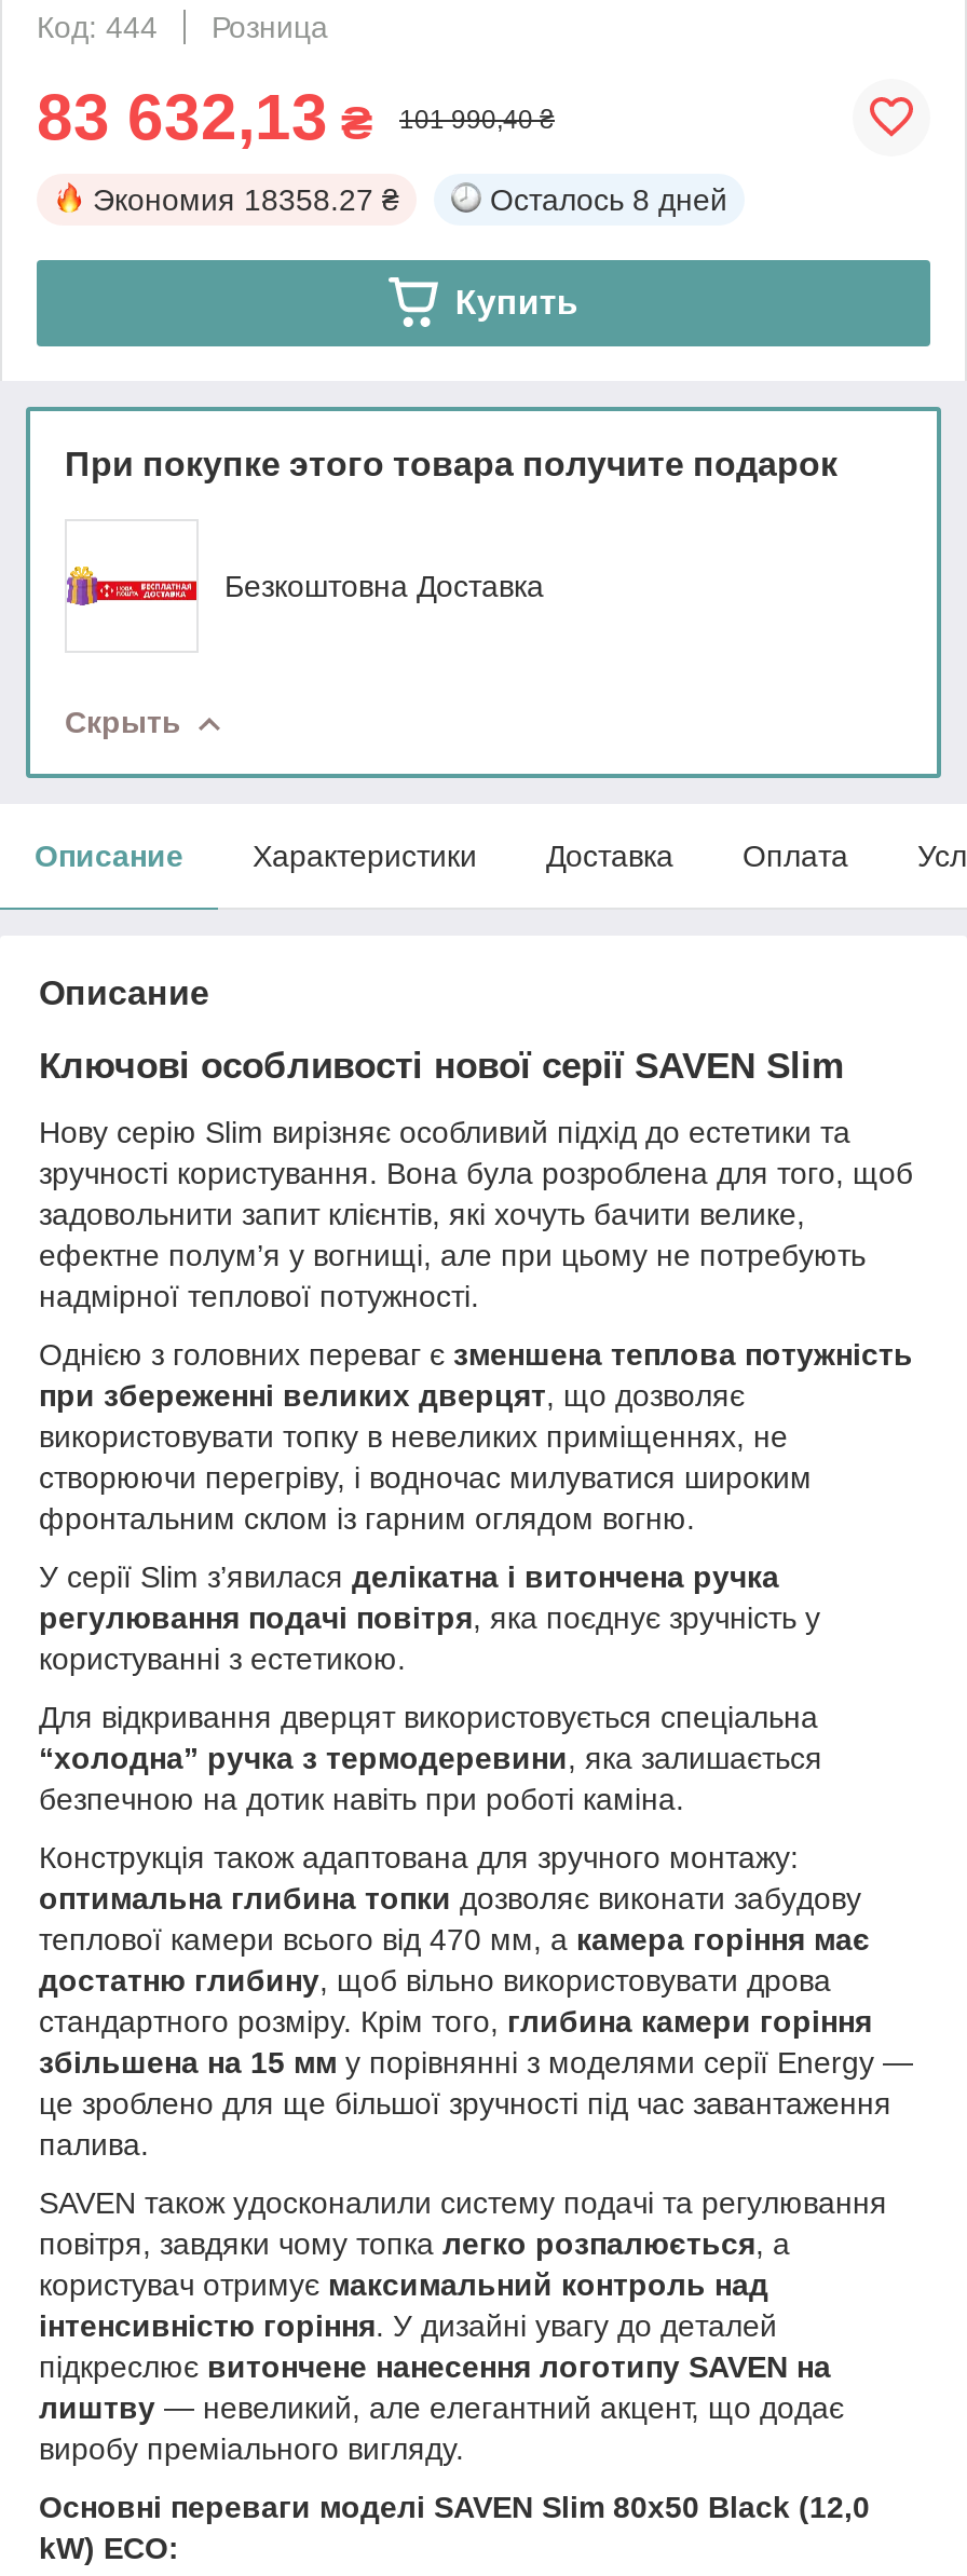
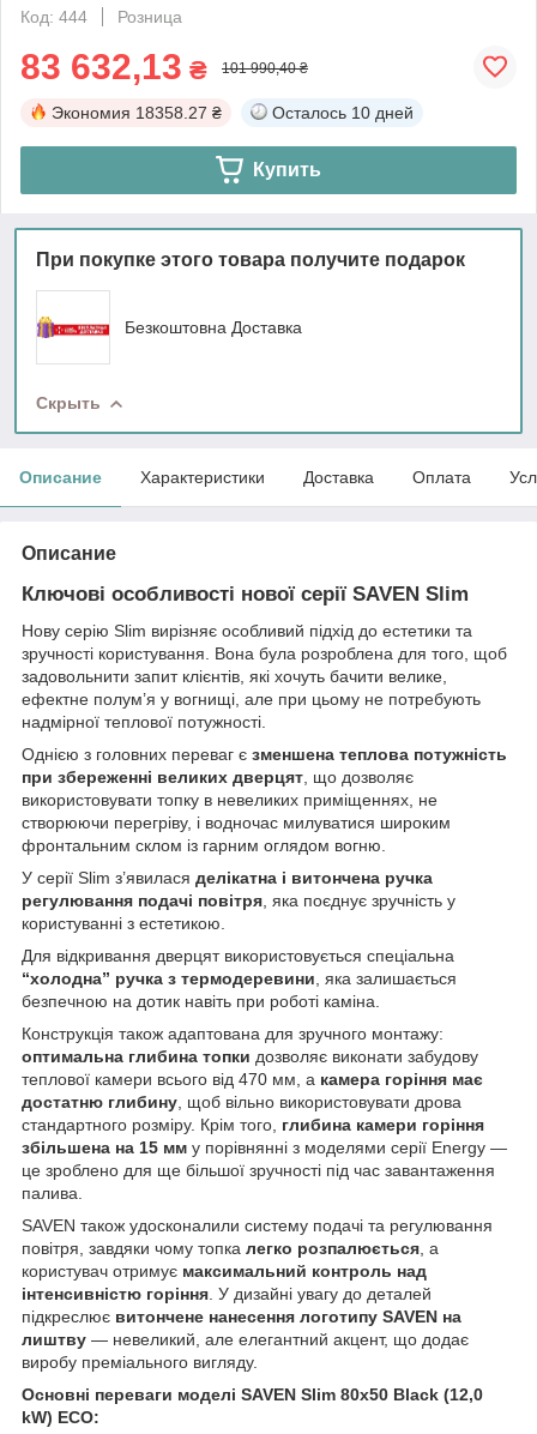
[490,182,727,216] Осталось 8 дней -> [272,103,414,122] Осталось 10 дней

